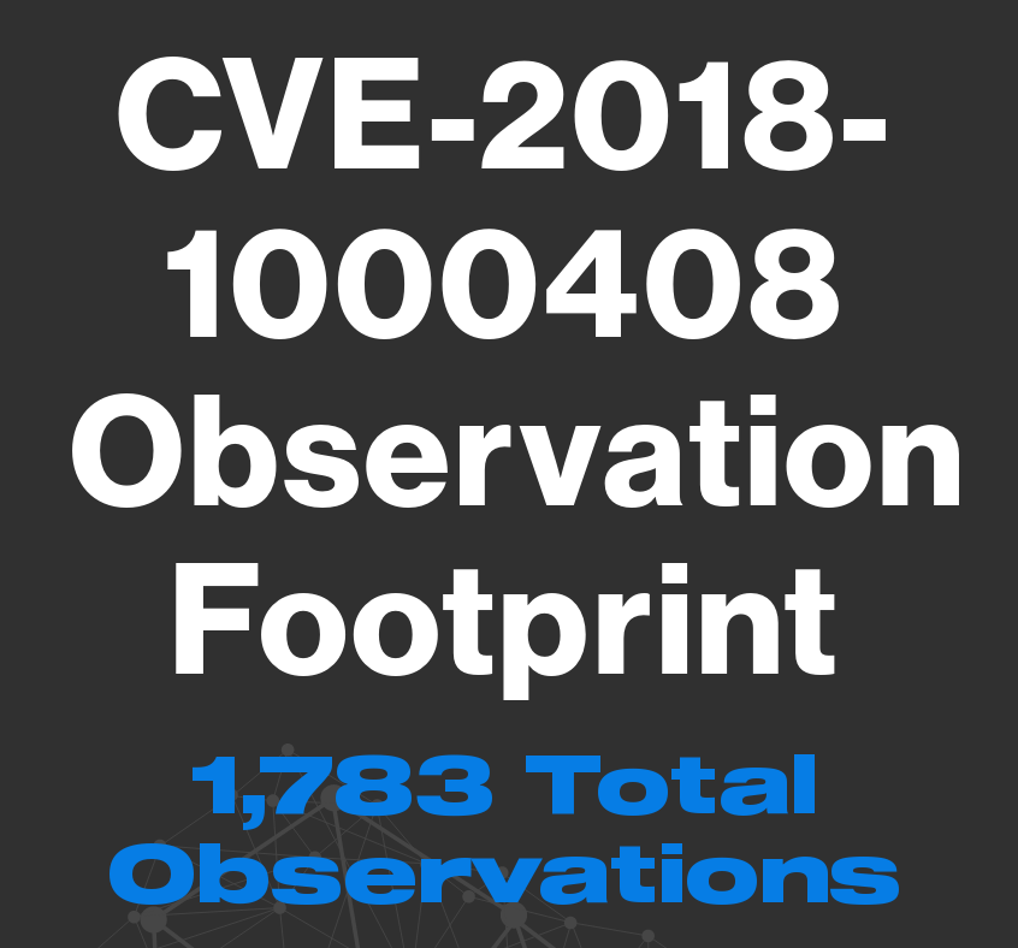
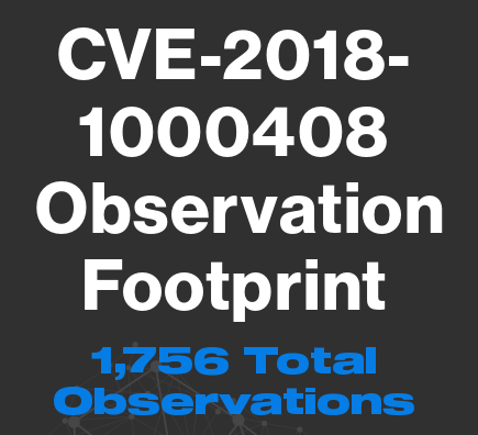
[191,748,817,830] 1,783 Total -> [91,344,377,381] 1,756 Total

